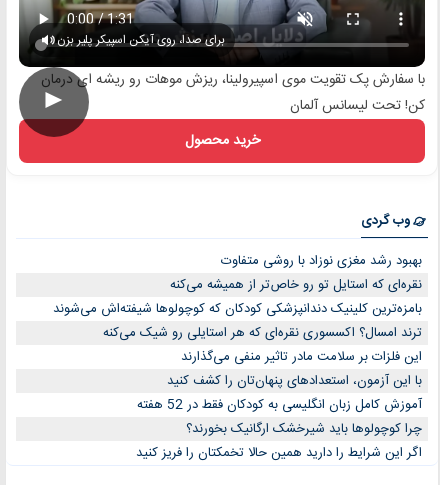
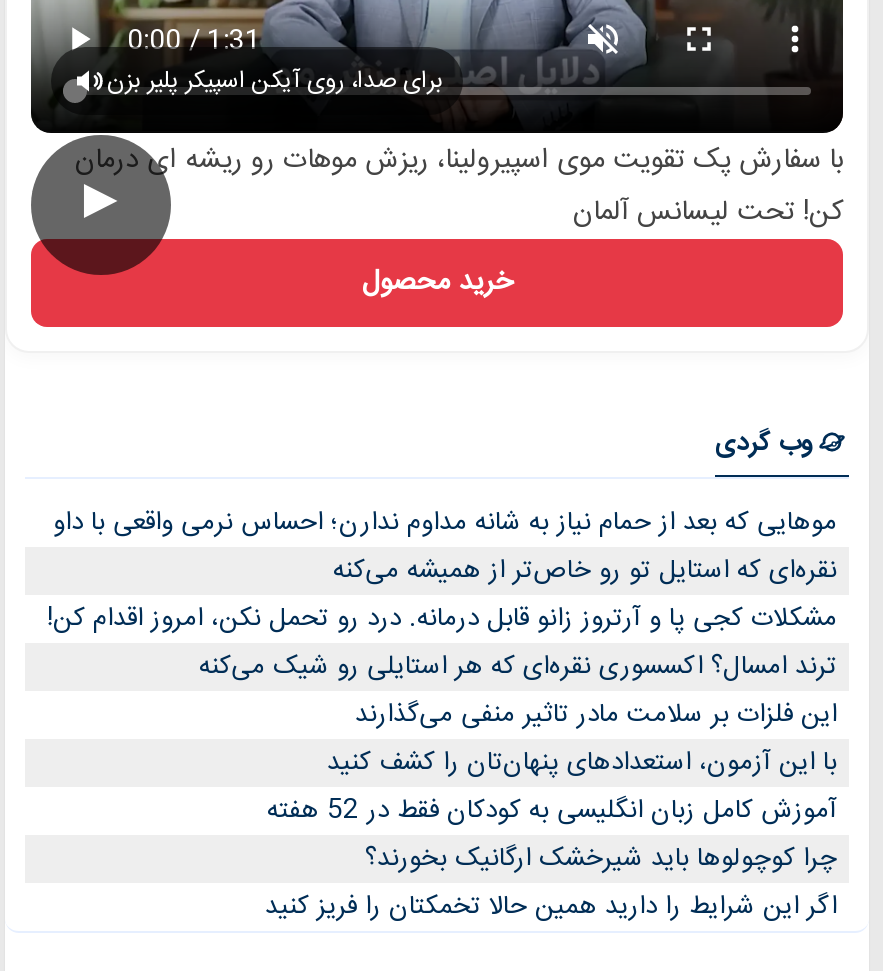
[221,250,422,272] بهبود رشد مغزی نوزاد با روشی متفاوت -> [53,501,837,545] موهایی که بعد از حمام نیاز به شانه مداوم ندارن؛ احساس نرمی واقعی با داو
[53,298,422,320] بامزه‌ترین کلینیک دندانپزشکی کودکان که کوچولوها شیفته‌اش می‌شوند -> [47,597,837,641] مشکلات کجی پا و آرتروز زانو قابل درمانه. درد رو تحمل نکن، امروز اقدام کن!

